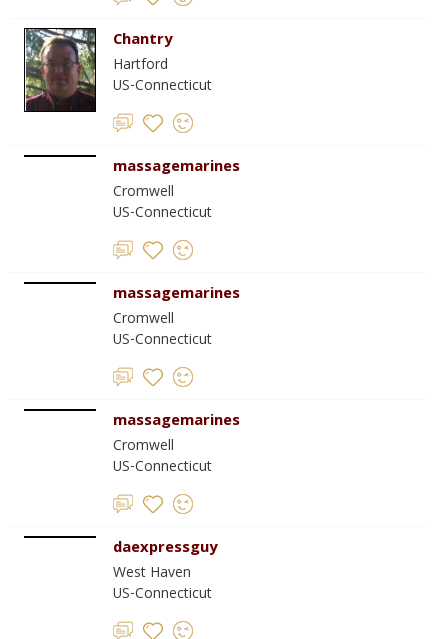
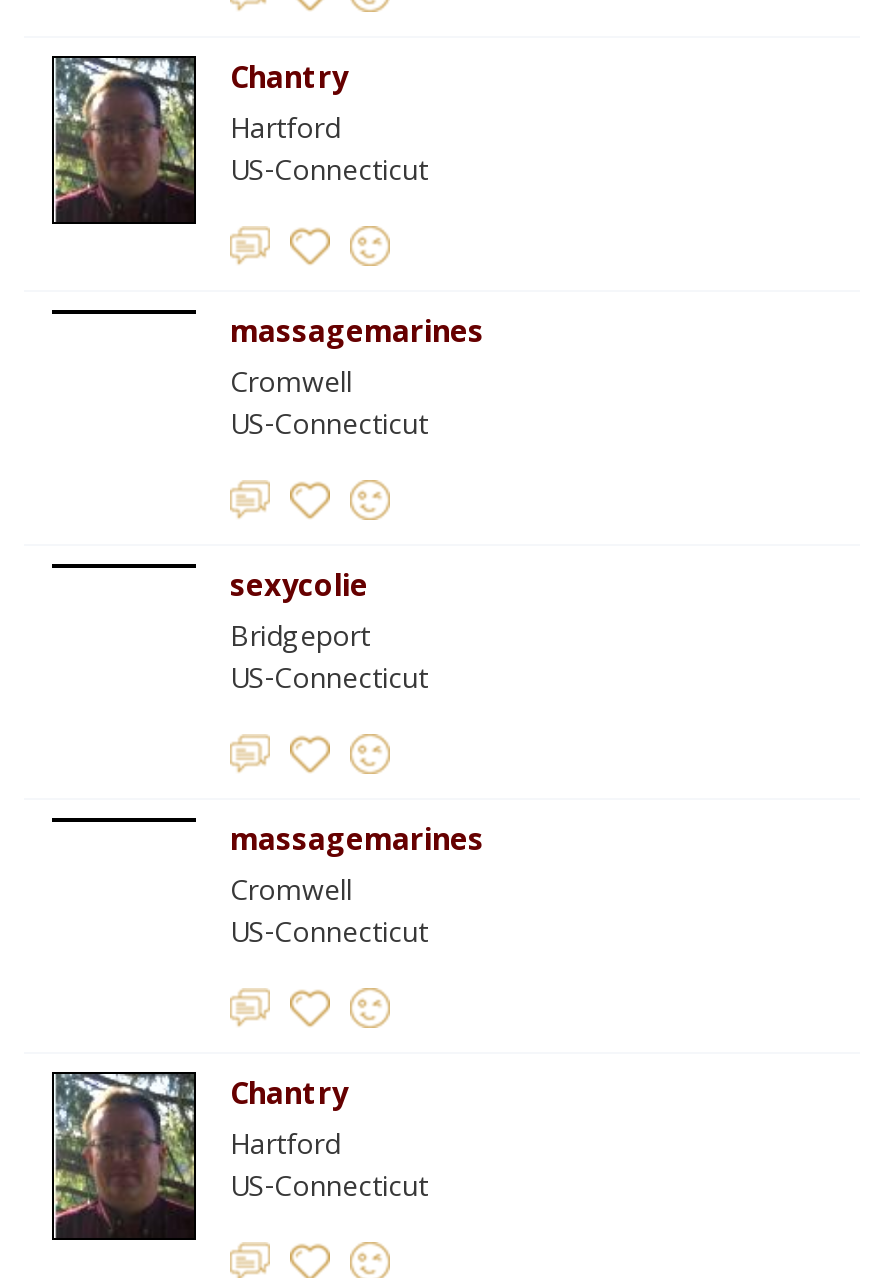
[113,282,240,332] massagemarines | Cromwell -> [230,564,370,664] sexycolie | Bridgeport
none -> [50,1072,198,1242] [image]
[113,536,217,586] daexpressguy | West Haven -> [230,1072,348,1172] Chantry | Hartford

